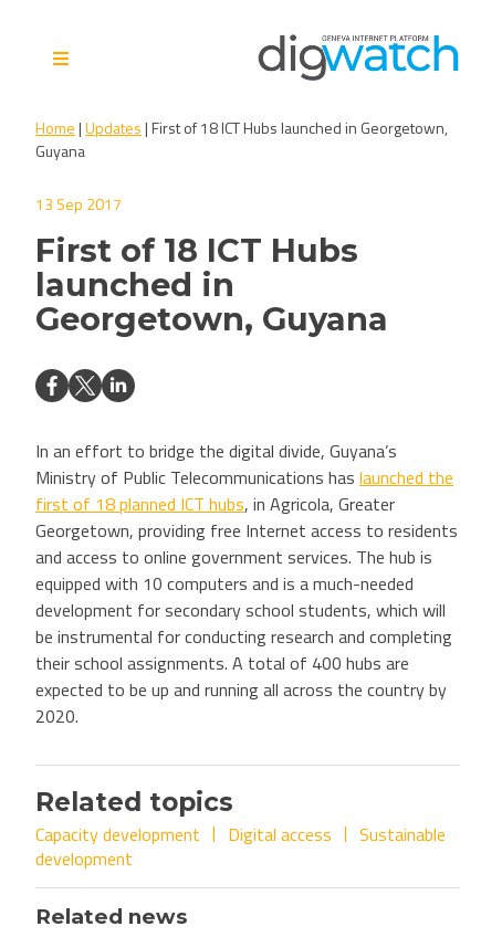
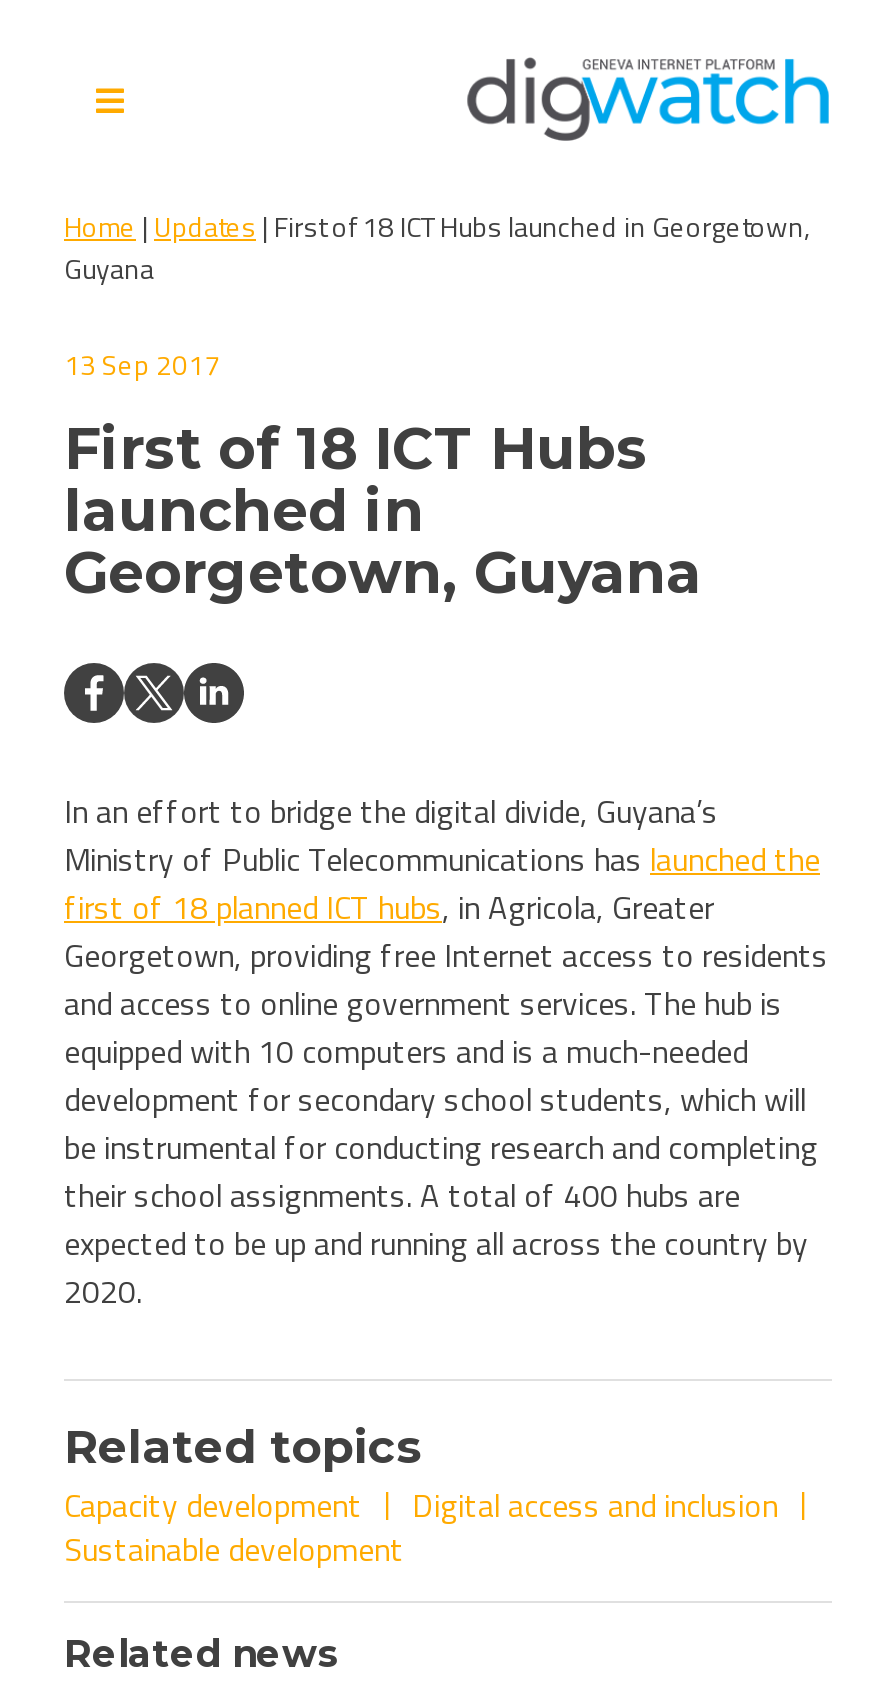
[35,821,446,872] Digital access | Sustainable | development -> [64,1481,778,1573] Digital access and inclusion | Sustainable development

